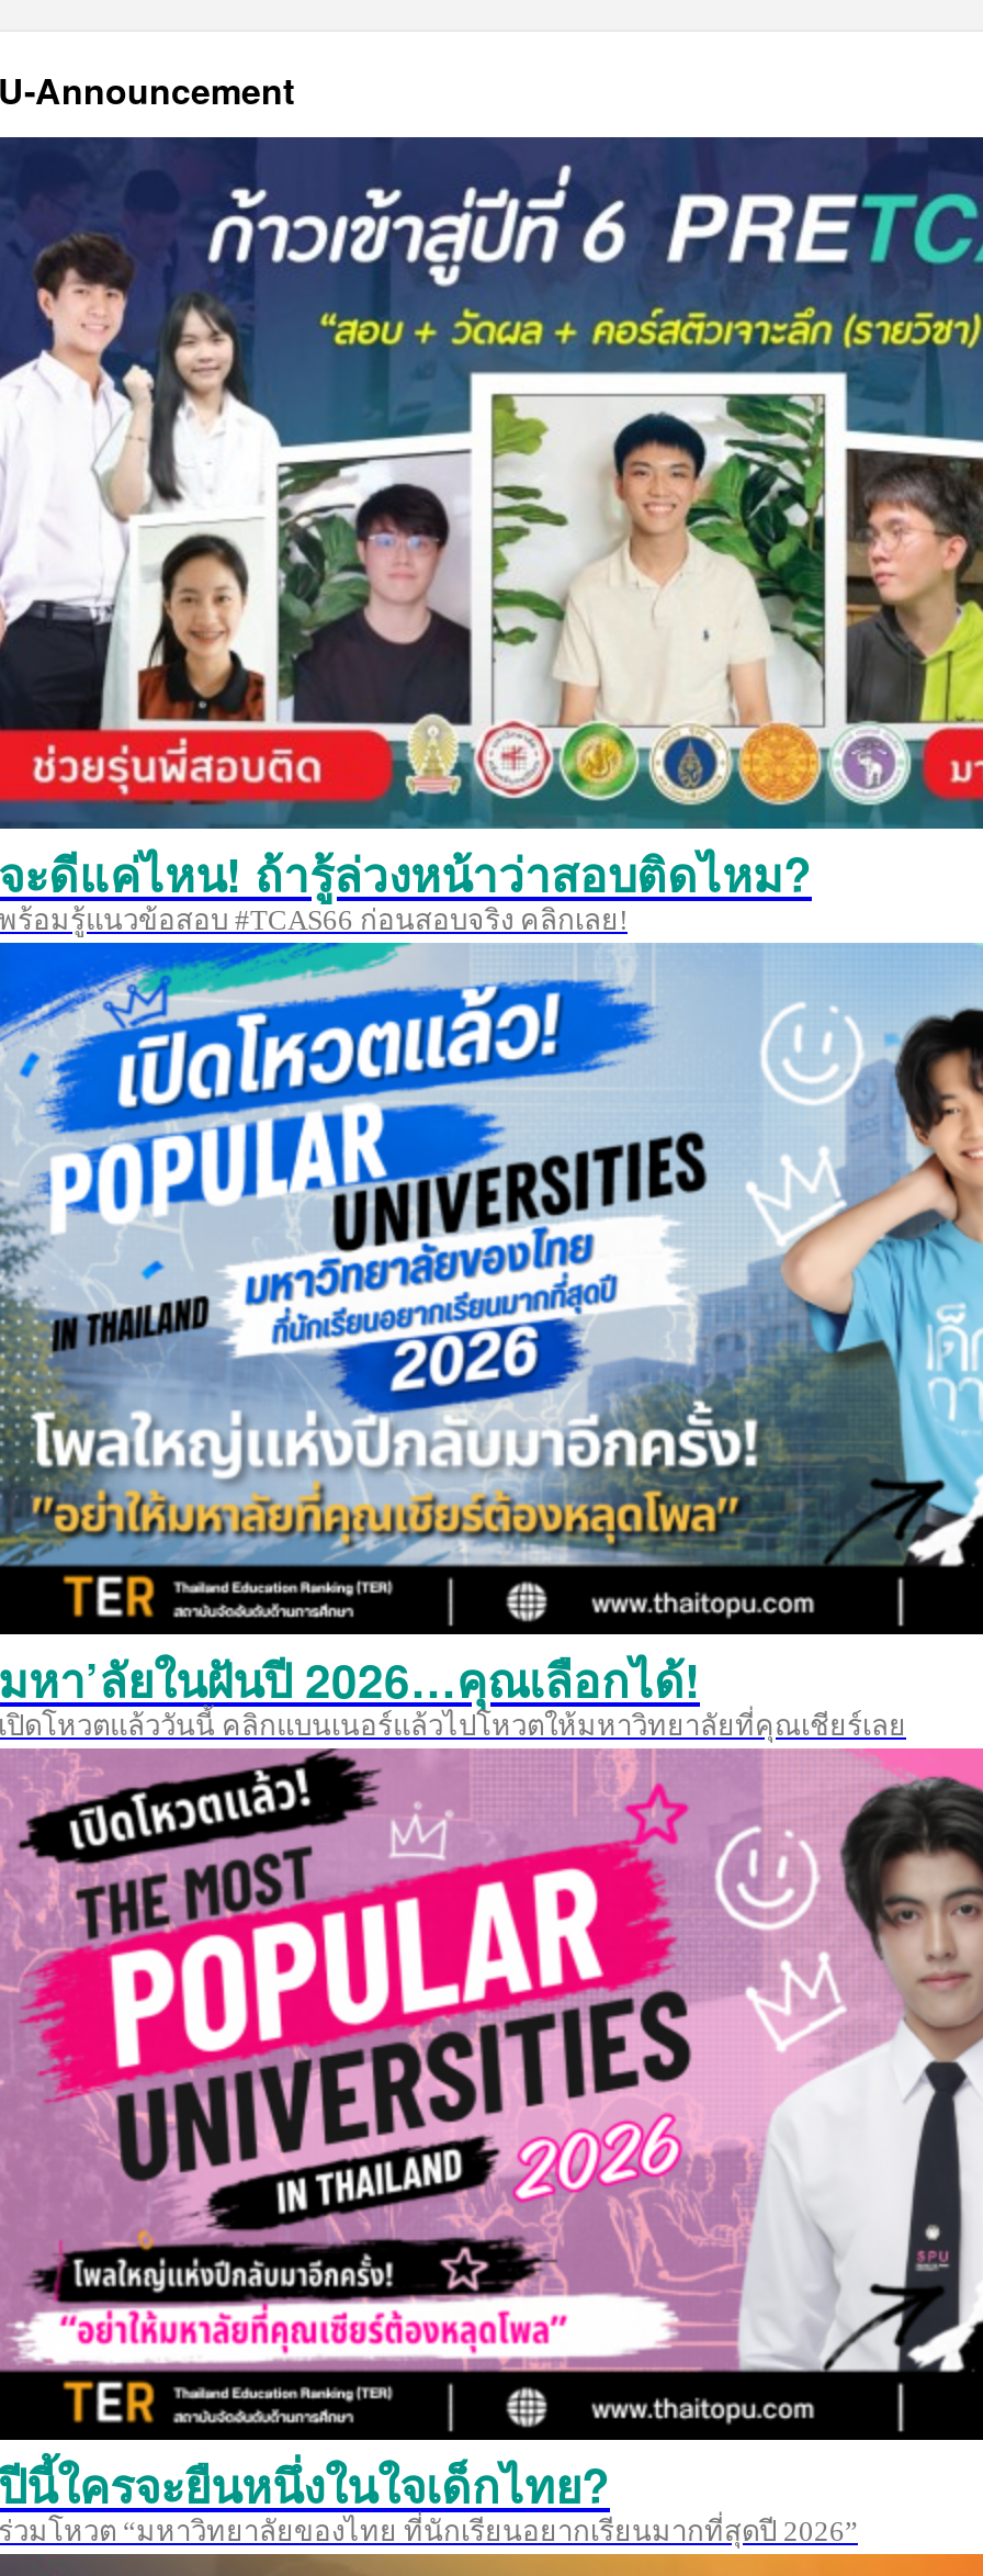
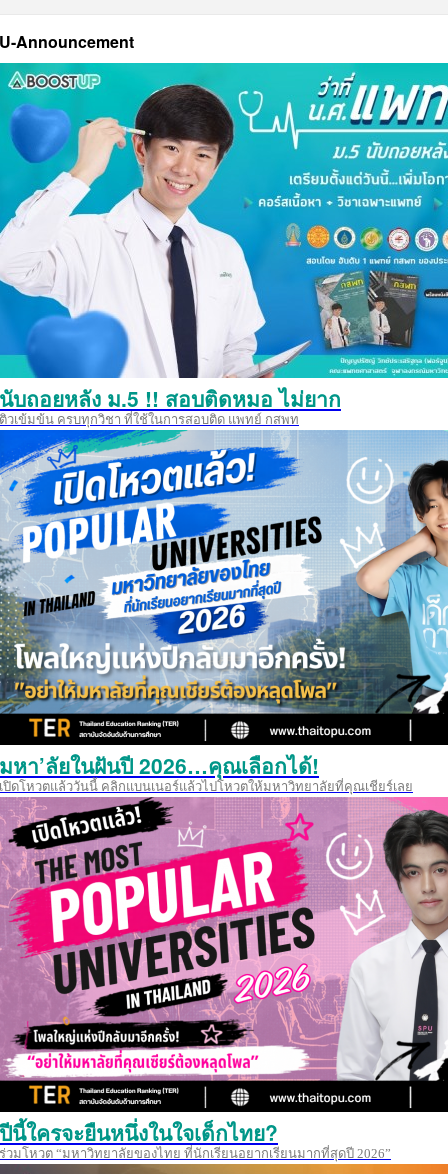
[0,135,976,935] [image] | จะดีแค่ไหน! ถ้ารู้ล่วงหน้าว่าสอบติดไหม? | พร้อมรู้แนวข้อสอบ #TCAS66 ก่อนสอบจริง คลิกเลย! -> [0,62,445,427] [image] | นับถอยหลัง ม.5 !! สอบติดหมอ ไม่ยาก | ติวเข้มข้น ครบทุกวิชา ที่ใช้ในการสอบติด แพทย์ กสพท

